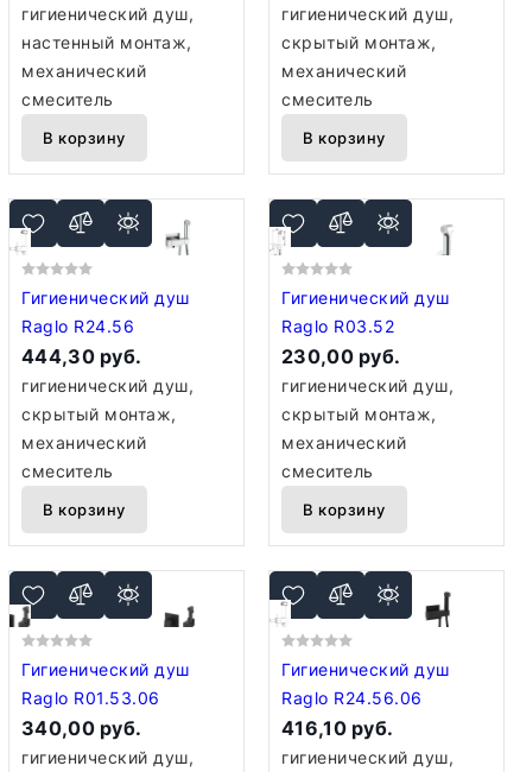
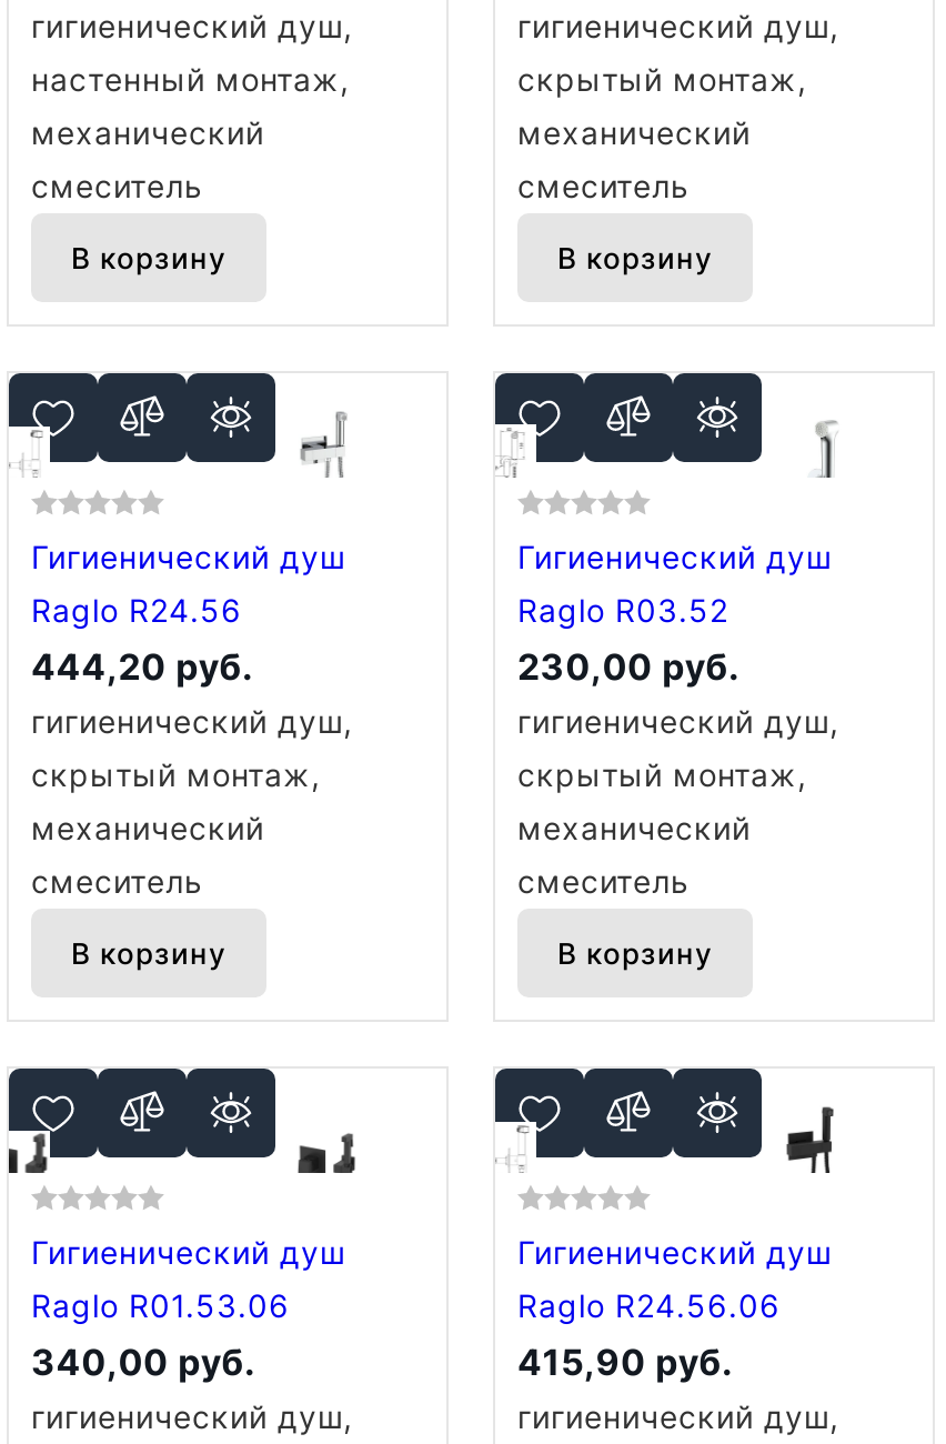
[21,344,142,368] 444,30 руб. -> [31,644,254,689] 444,20 руб.
[281,716,393,740] 416,10 руб. -> [517,1340,733,1384] 415,90 руб.

